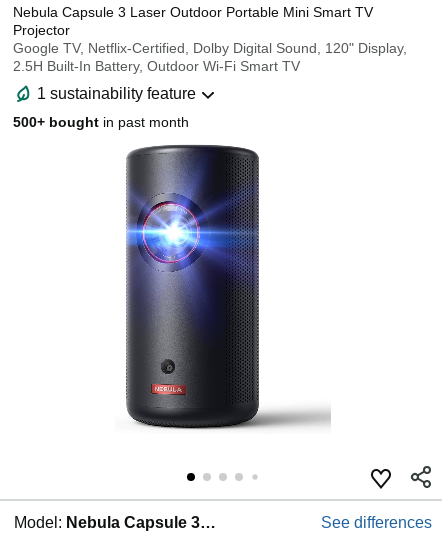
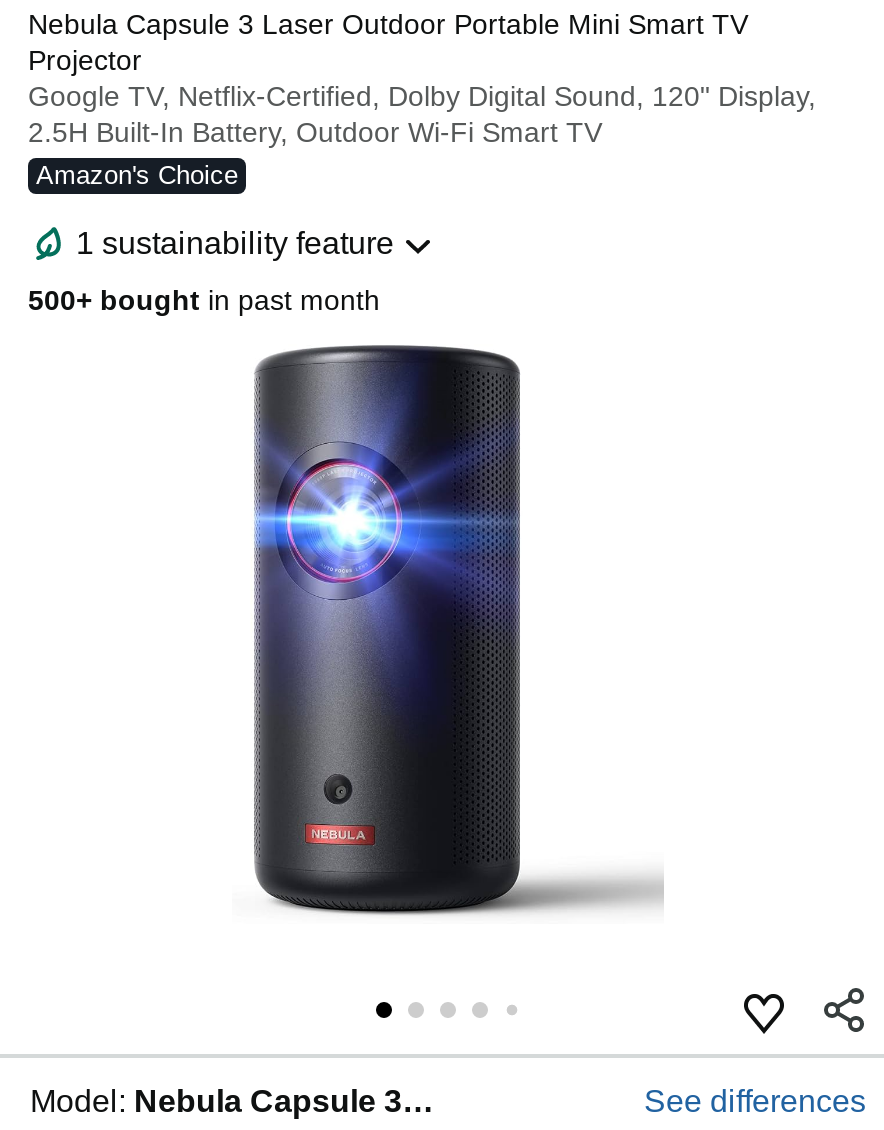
none -> [36,160,238,190] Amazon's Choice

